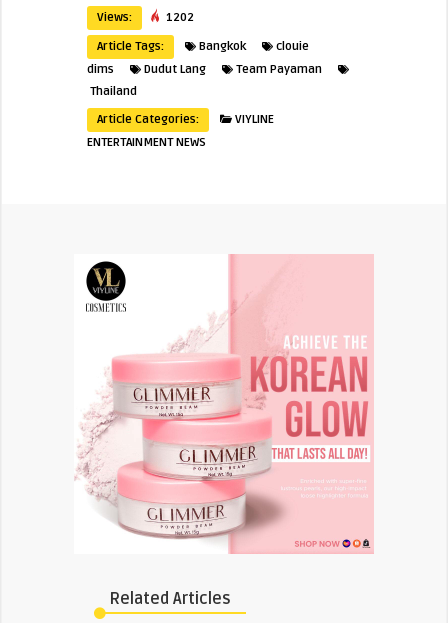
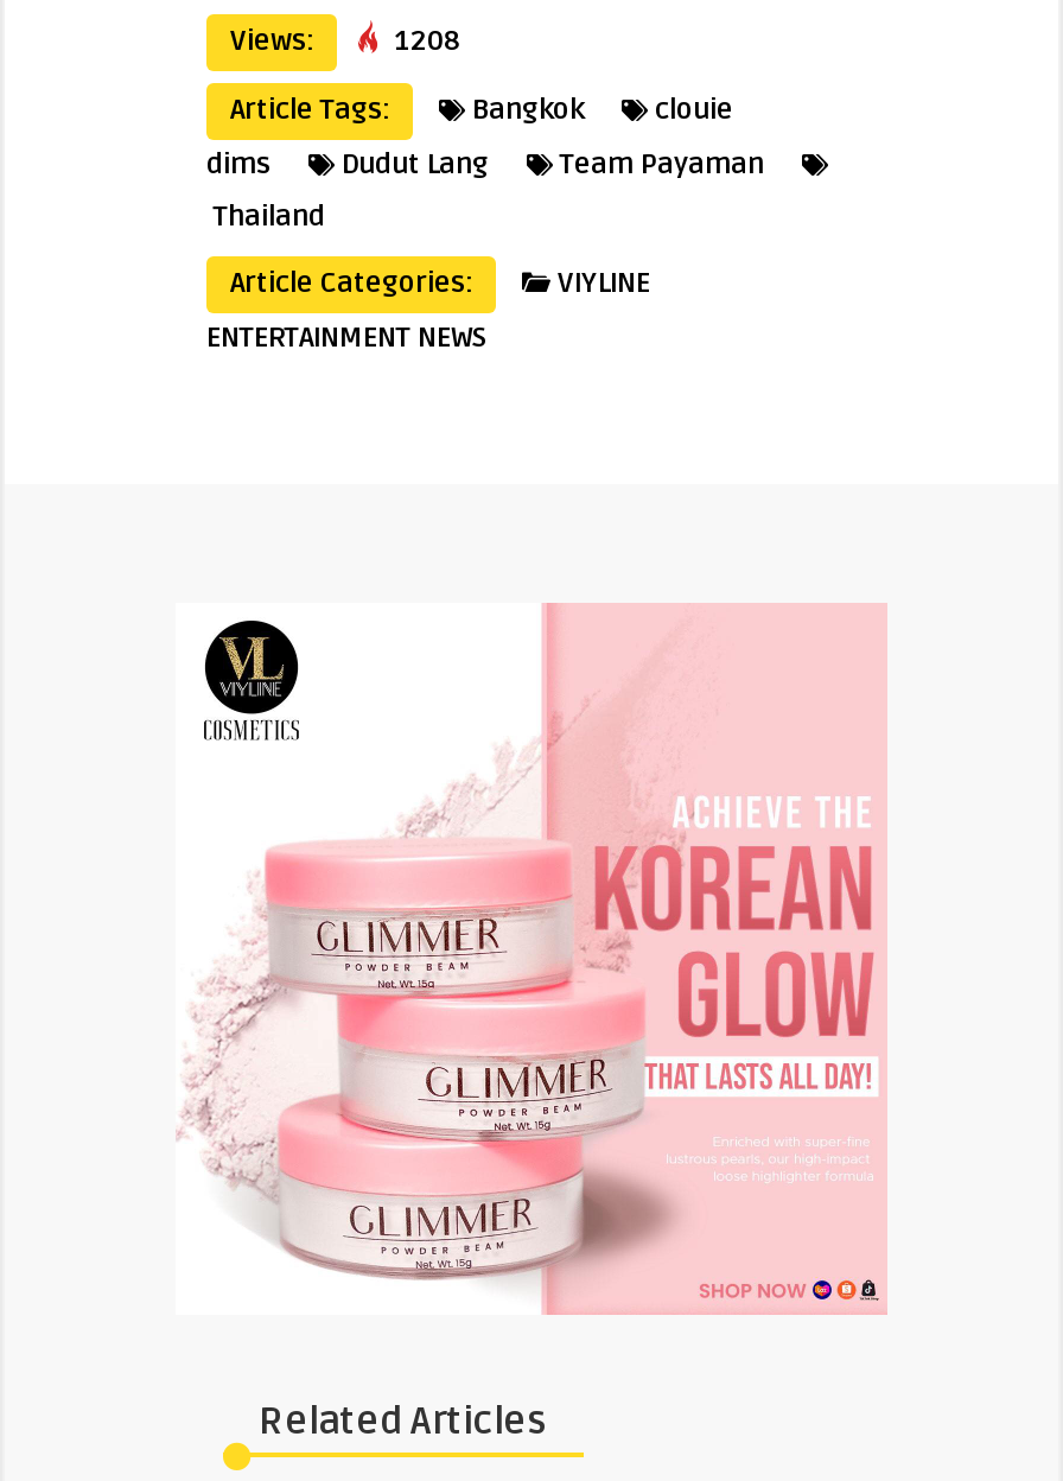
[163,10,194,25] 1202 -> [387,23,460,58] 1208

